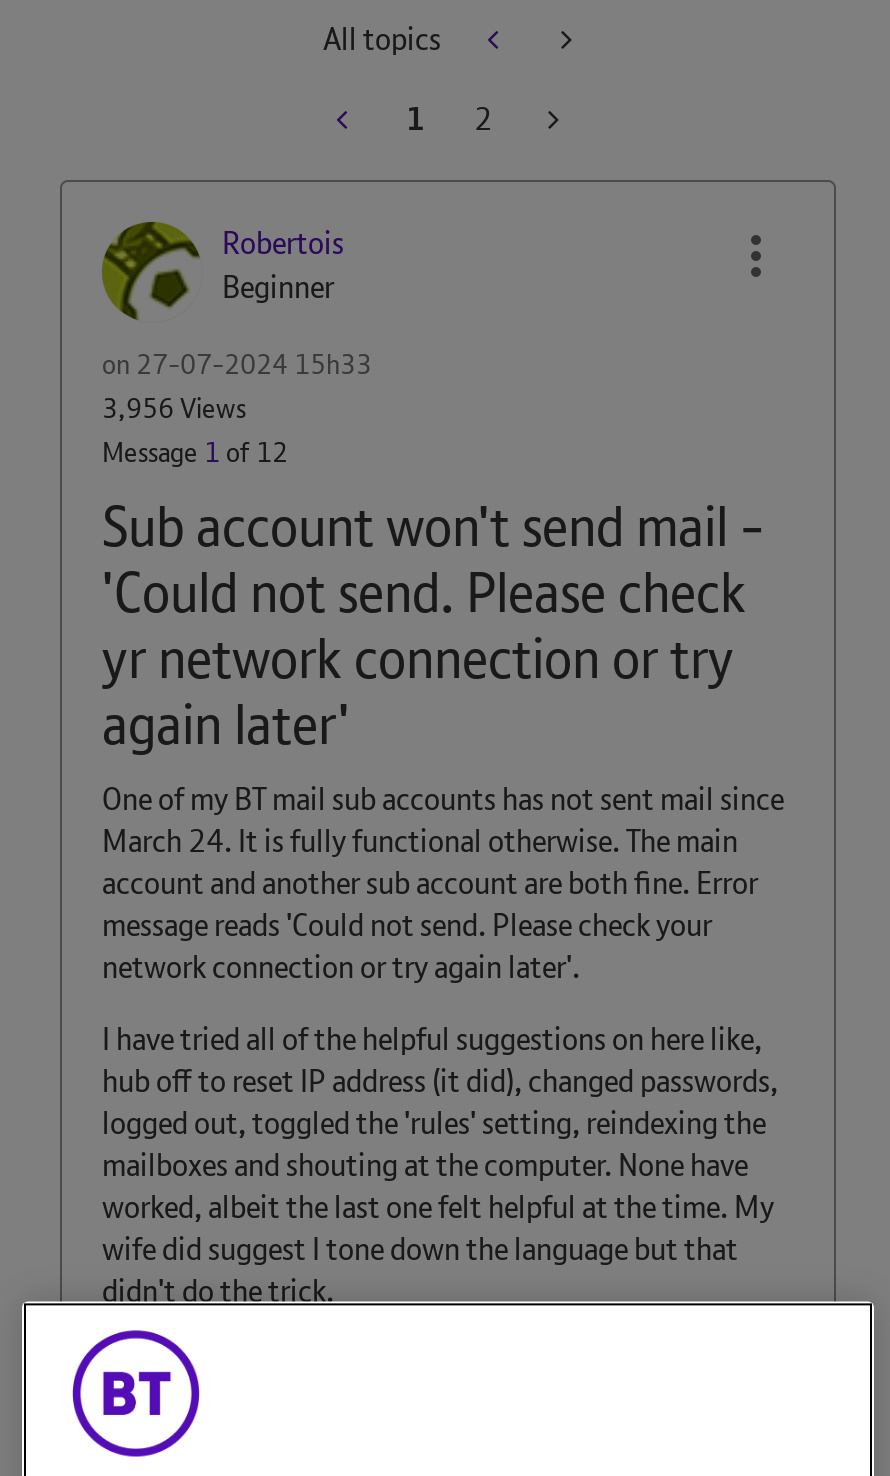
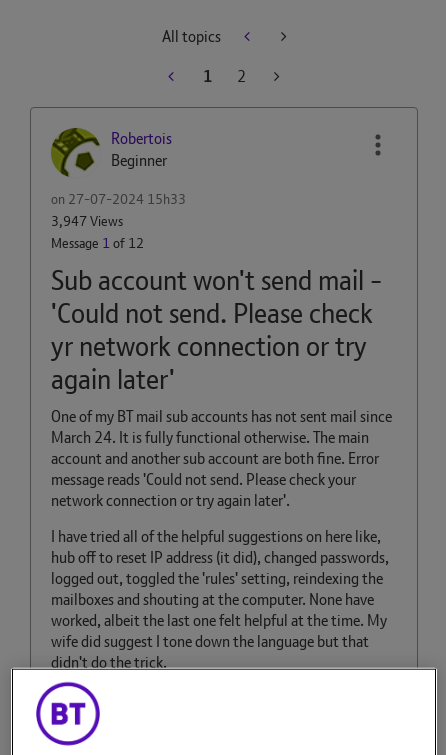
[102,390,246,426] 3,956 Views -> [51,212,123,230] 3,947 Views

